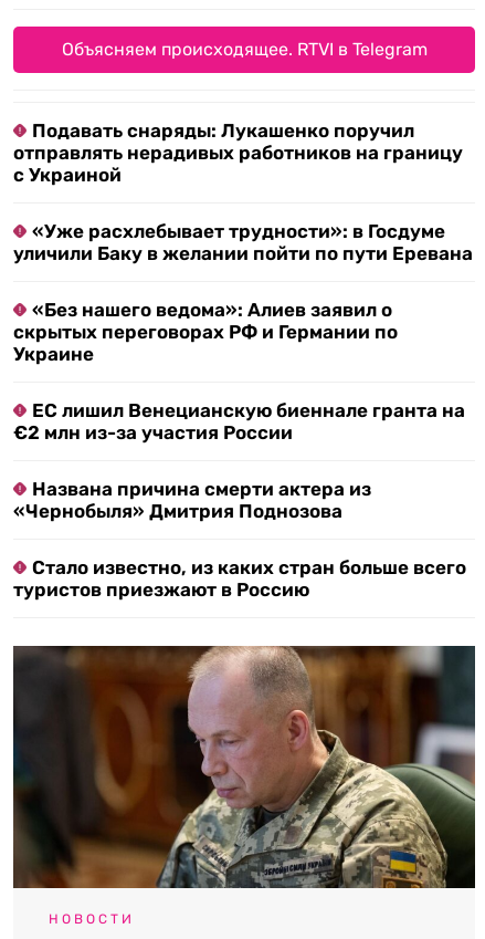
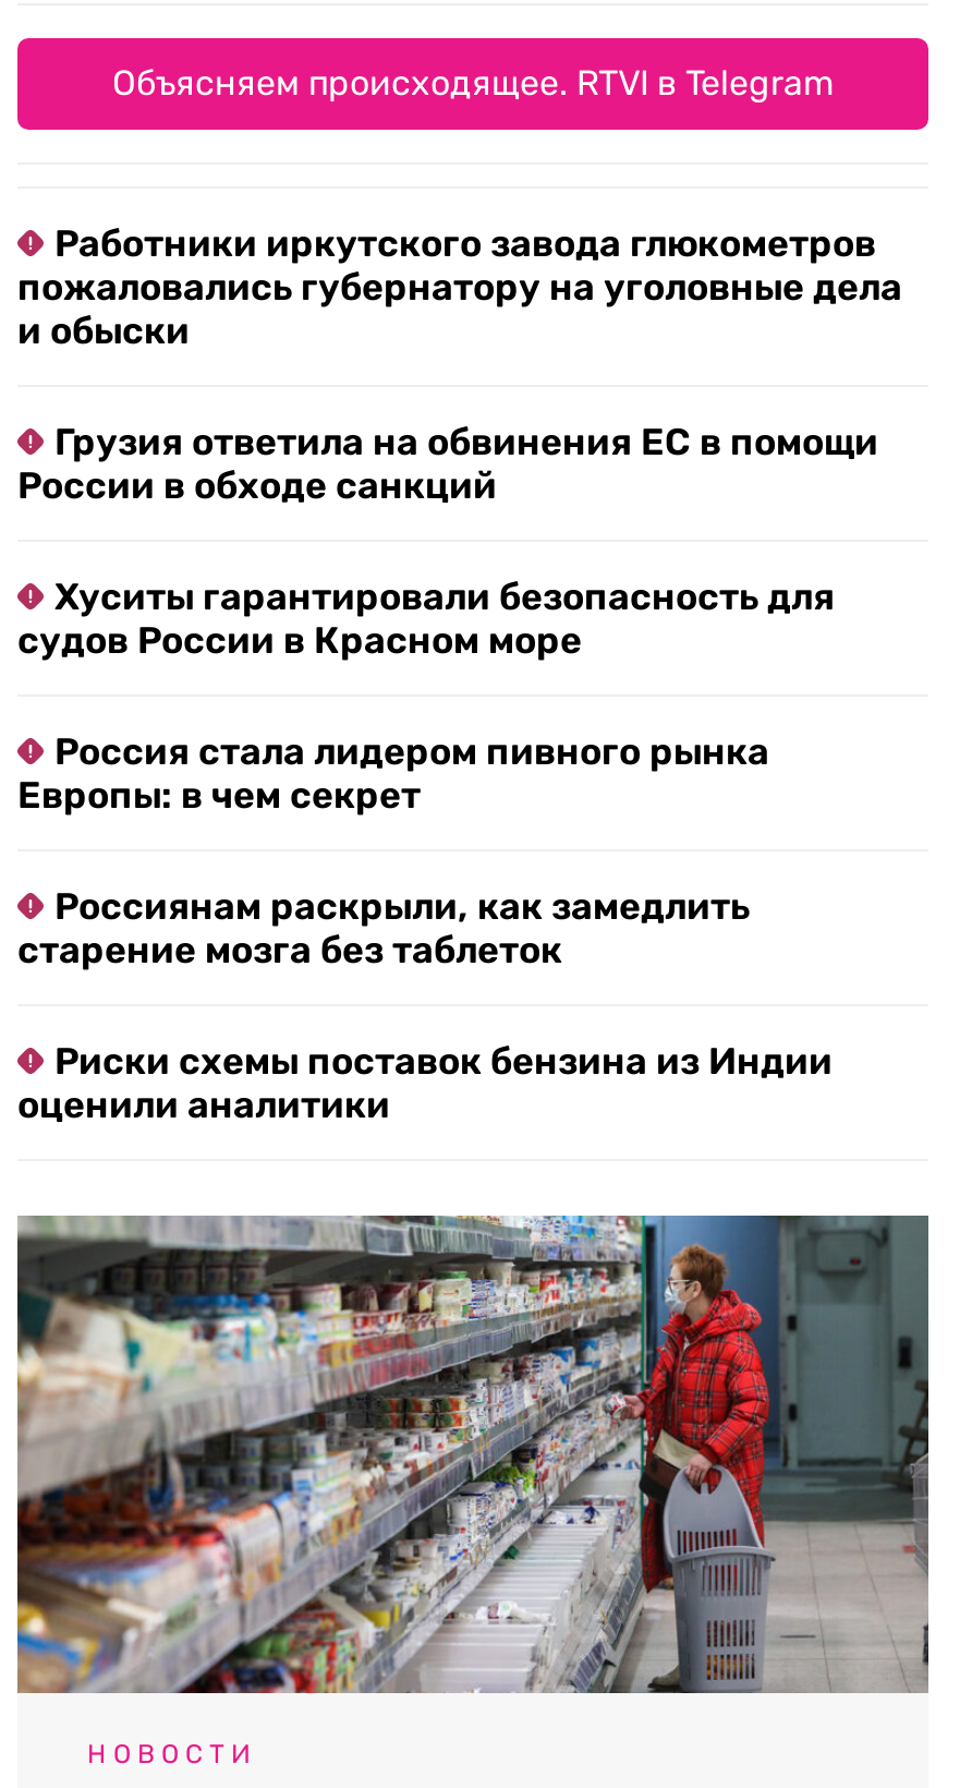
[13,120,463,186] Подавать снаряды: Лукашенко поручил | отправлять нерадивых работников на границу | с Украиной -> [17,222,902,352] Работники иркутского завода глюкометров | пожаловались губернатору на уголовные дела | и обыски
[13,220,473,264] «Уже расхлебывает трудности»: в Госдуме | уличили Баку в желании пойти по пути Еревана -> [17,420,878,507] Грузия ответила на обвинения ЕС в помощи | России в обходе санкций
[13,299,398,365] «Без нашего ведома»: Алиев заявил о | скрытых переговорах РФ и Германии по | Украине -> [17,575,835,662] Хуситы гарантировали безопасность для | судов России в Красном море
[13,399,465,444] ЕС лишил Венецианскую биеннале гранта на | €2 млн из-за участия России -> [17,730,769,817] Россия стала лидером пивного рынка | Европы: в чем секрет
[13,478,371,522] Названа причина смерти актера из | «Чернобыля» Дмитрия Поднозова -> [17,884,750,972] Россиянам раскрыли, как замедлить | старение мозга без таблеток
[13,556,466,601] Стало известно, из каких стран больше всего | туристов приезжают в Россию -> [17,1039,833,1126] Риски схемы поставок бензина из Индии | оценили аналитики
[12,645,475,889] [image] -> [15,1213,931,1695] [image]

